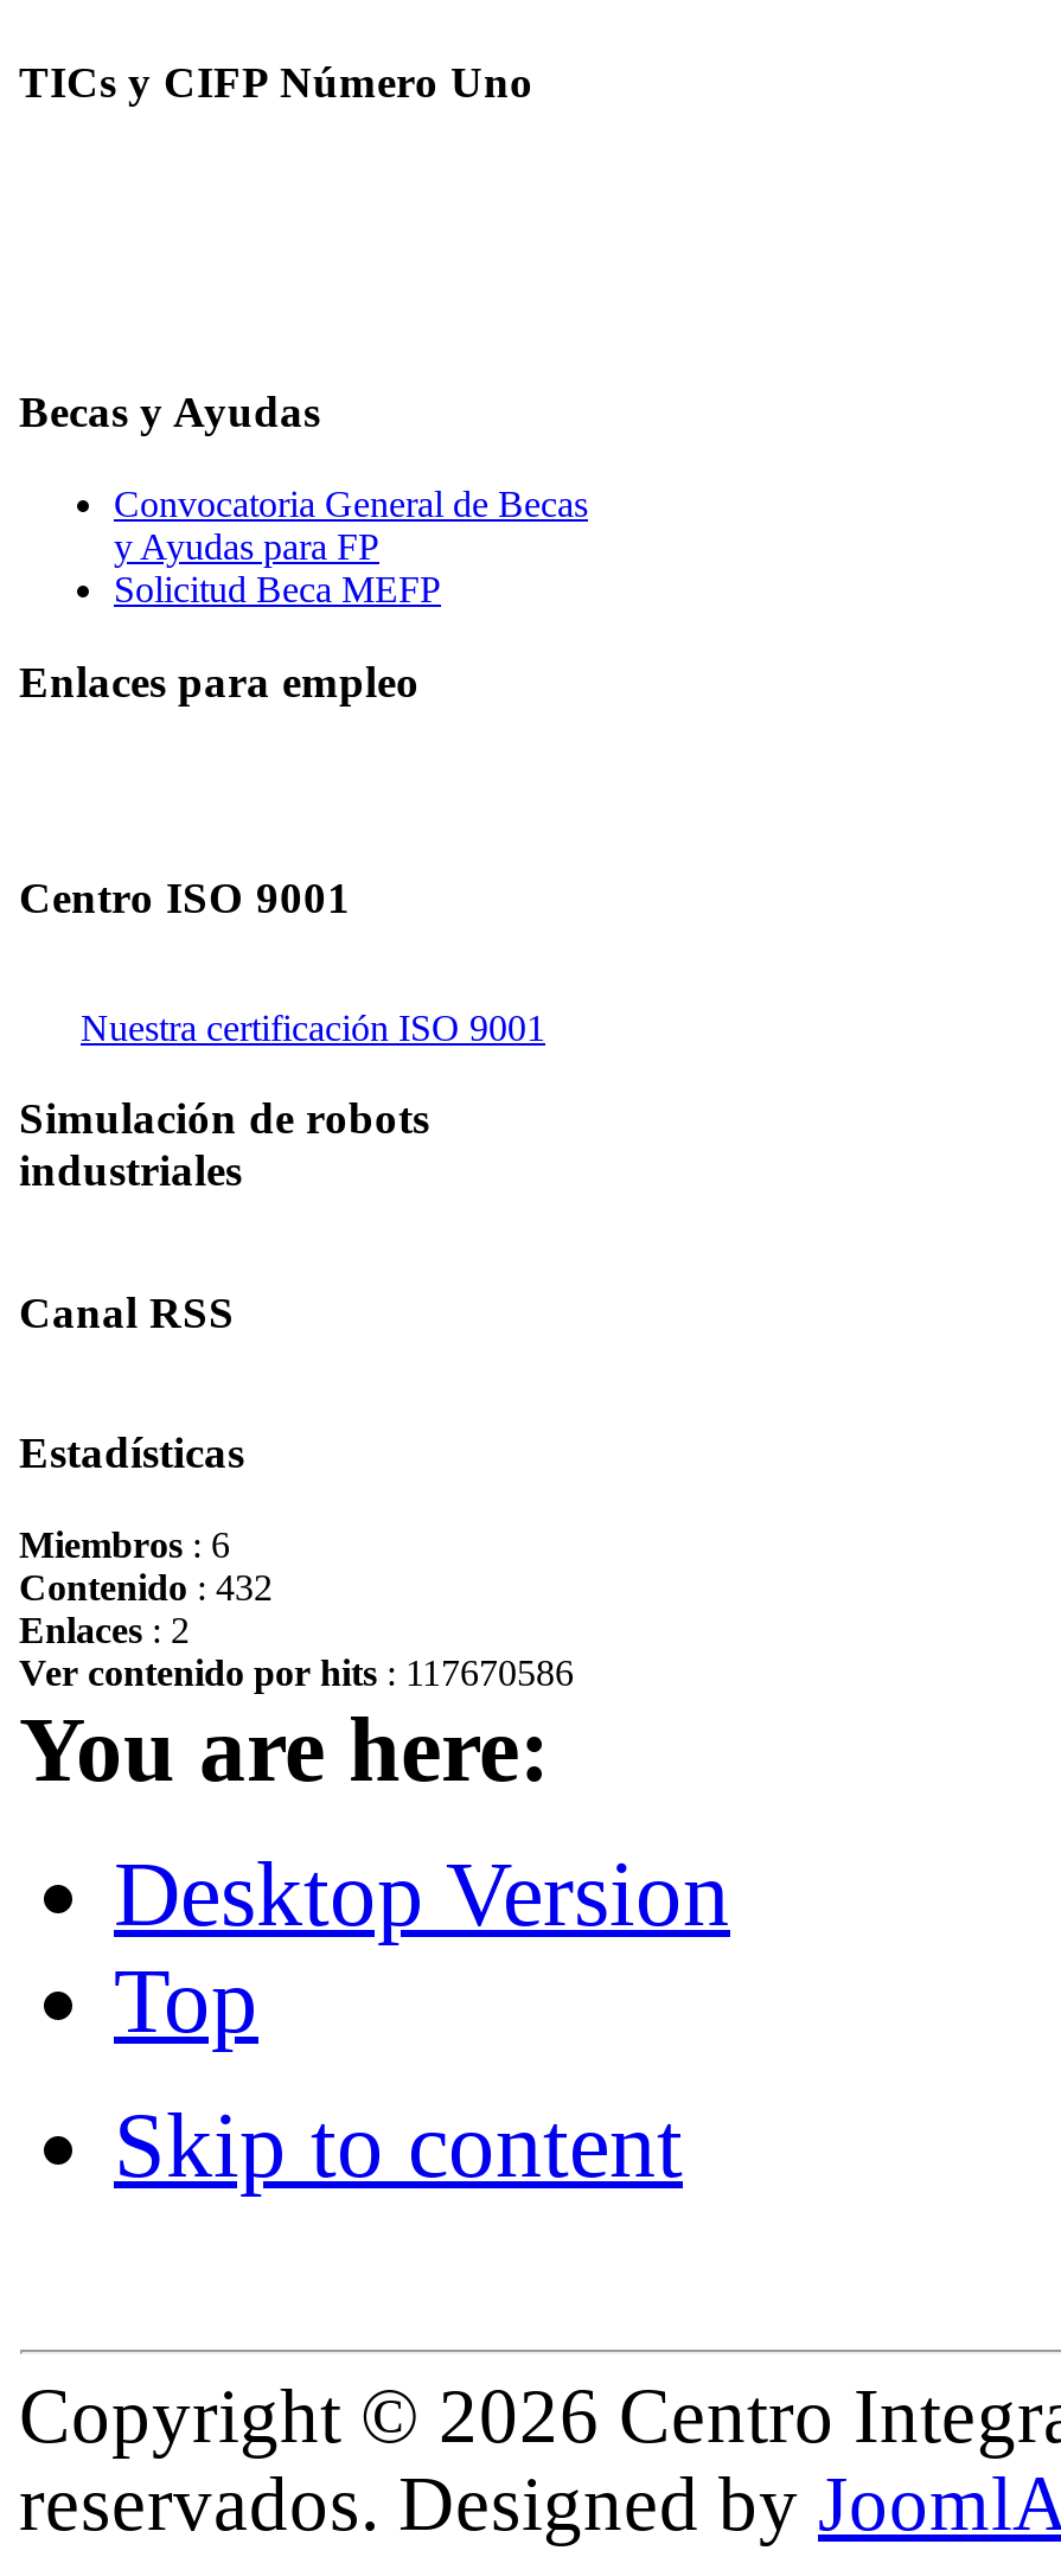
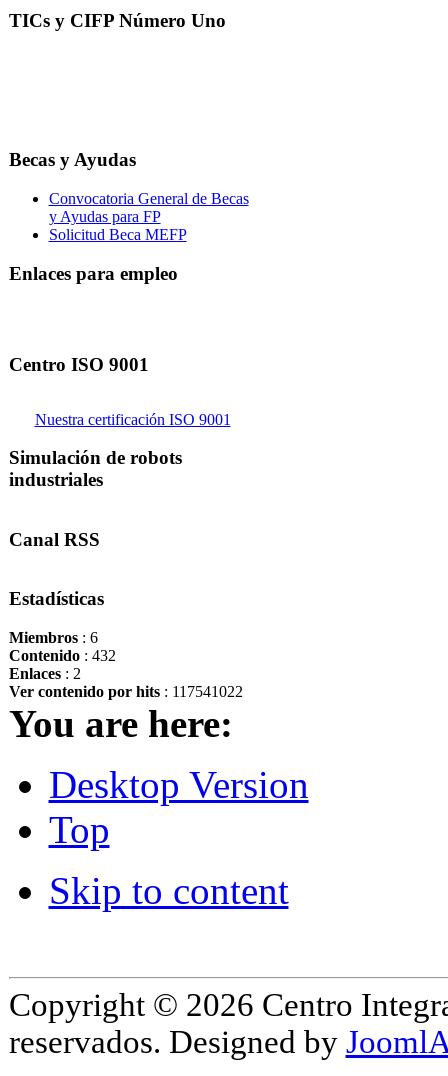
[19,1653,574,1693] Ver contenido por hits: 117670586 -> [8,683,242,700] Ver contenido por hits: 117541022

